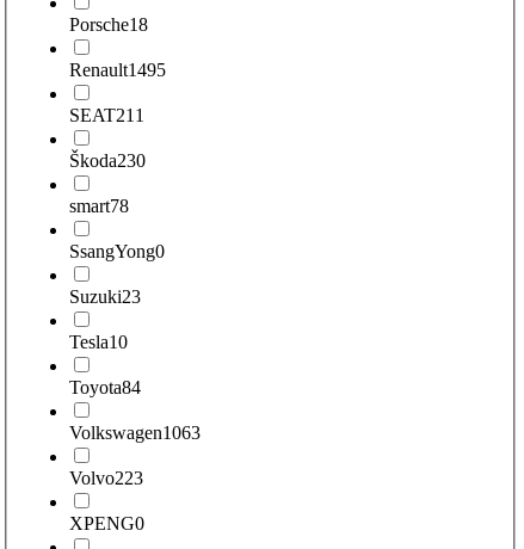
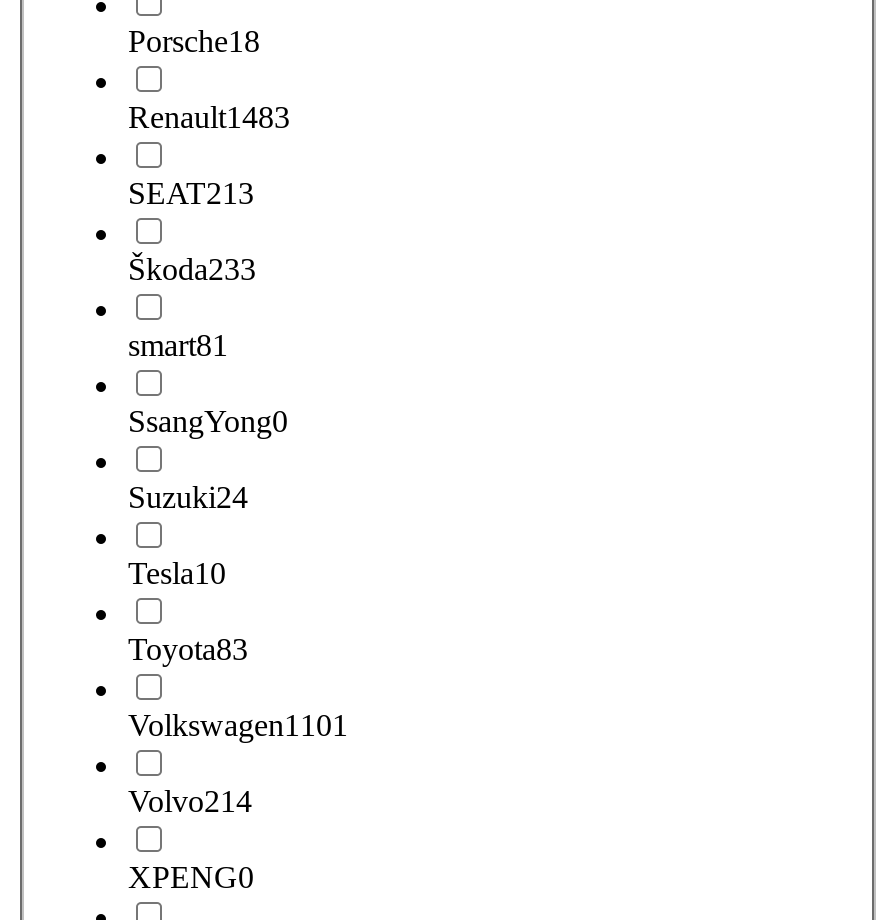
[69,59,166,79] Renault1495 -> [128,99,290,133] Renault1483
[69,105,144,125] SEAT211 -> [128,175,254,209] SEAT213
[69,150,146,170] Škoda230 -> [128,251,256,285] Škoda233
[69,195,129,216] smart78 -> [128,327,228,361] smart81
[69,286,141,306] Suzuki23 -> [128,479,248,513] Suzuki24
[69,377,141,397] Toyota84 -> [128,631,248,665] Toyota83
[69,422,201,442] Volkswagen1063 -> [128,707,348,741] Volkswagen1101
[69,467,143,488] Volvo223 -> [128,783,252,817] Volvo214

